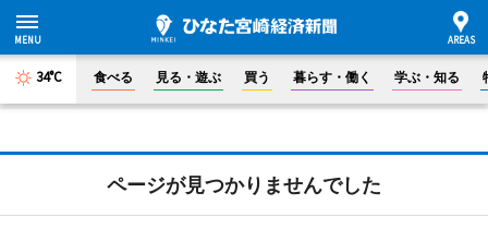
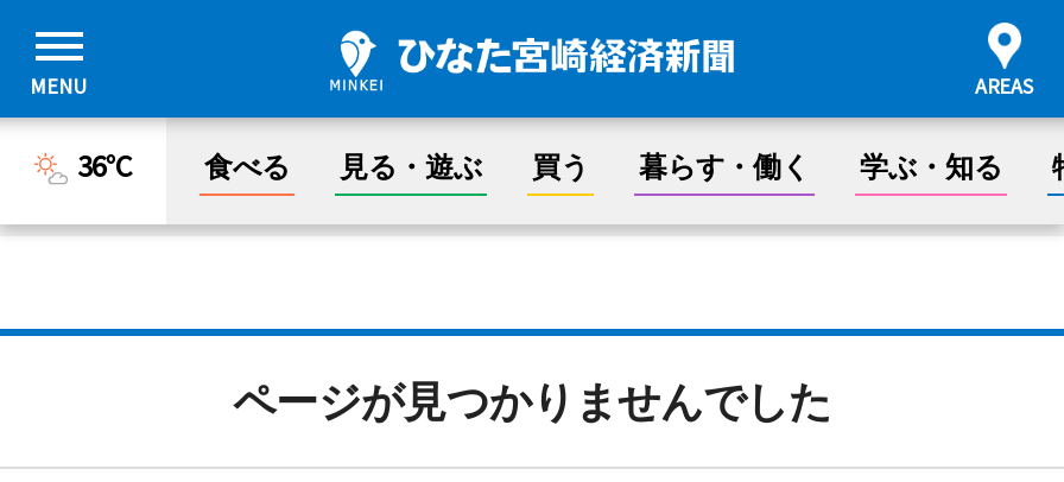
[35,68,62,87] 34°C -> [77,147,134,188] 36°C

